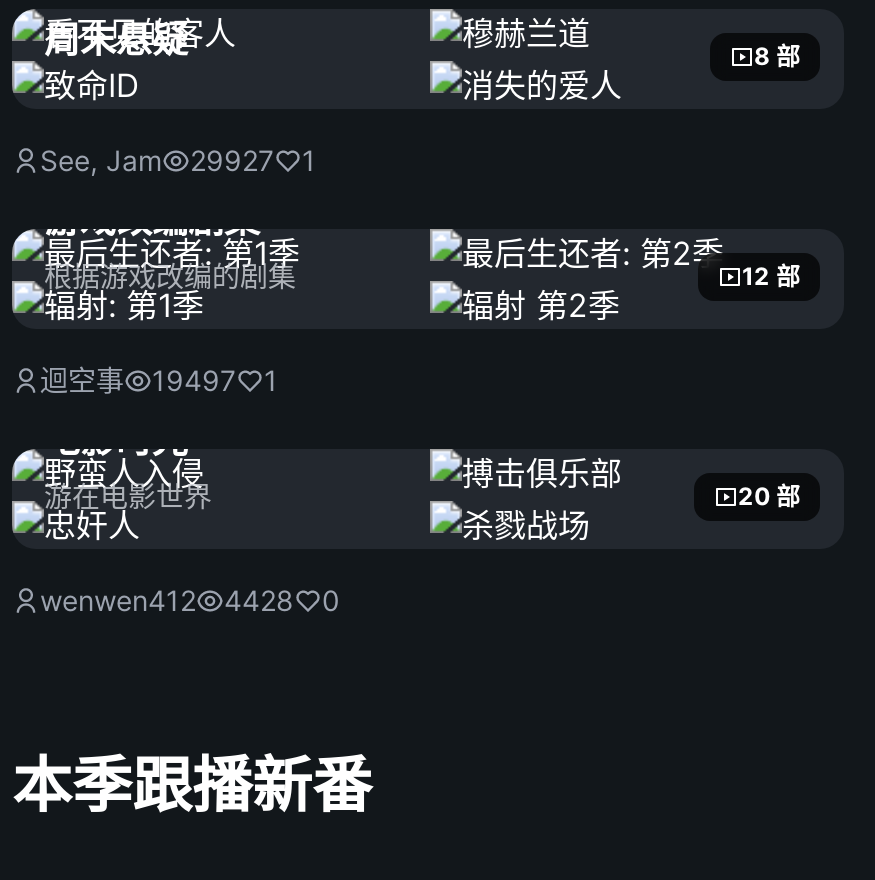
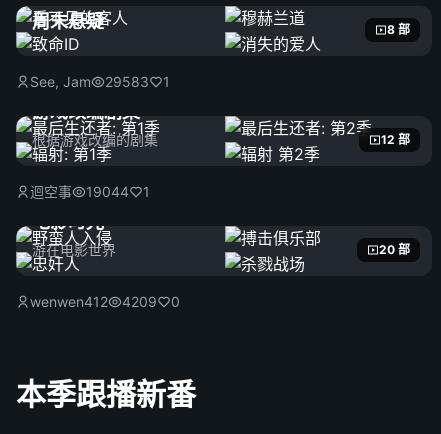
[40,143,316,177] See, Jam 29927 1 -> [30,73,170,90] See, Jam 29583 1
[40,363,278,397] 迴空事 19497 1 -> [30,183,150,200] 迴空事 19044 1
[40,583,340,617] wenwen412 4428 0 -> [30,293,180,310] wenwen412 4209 0

